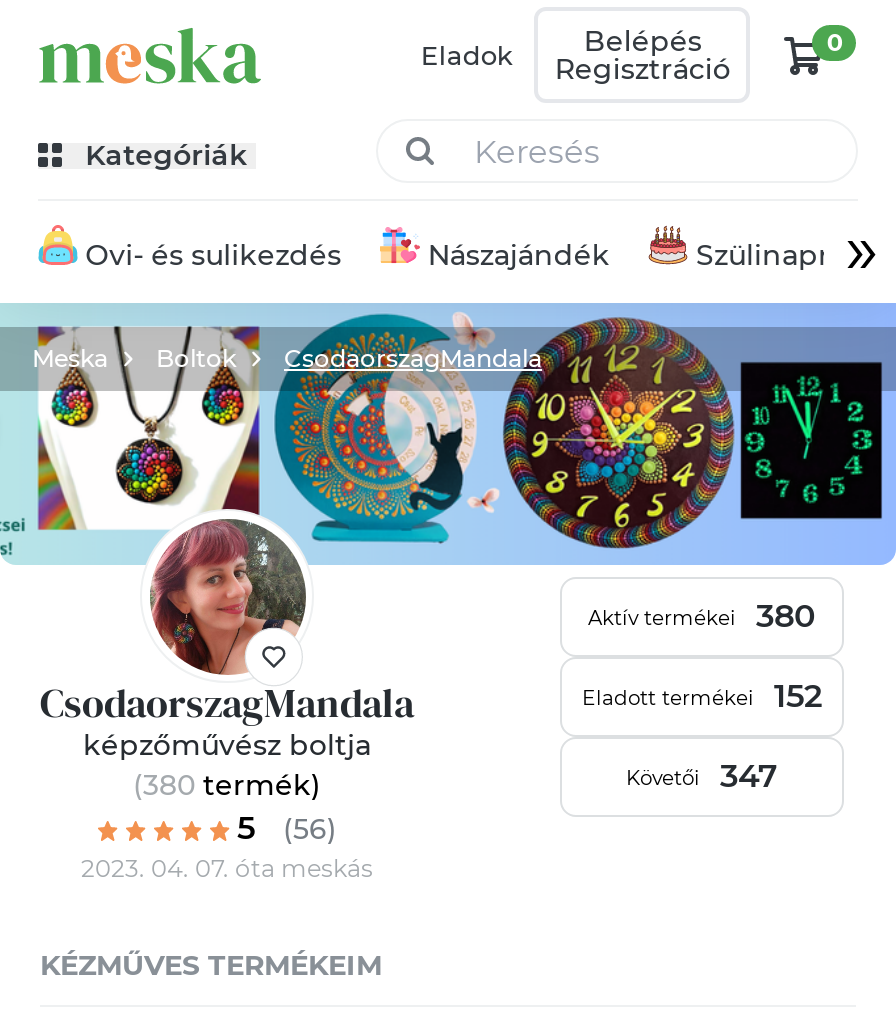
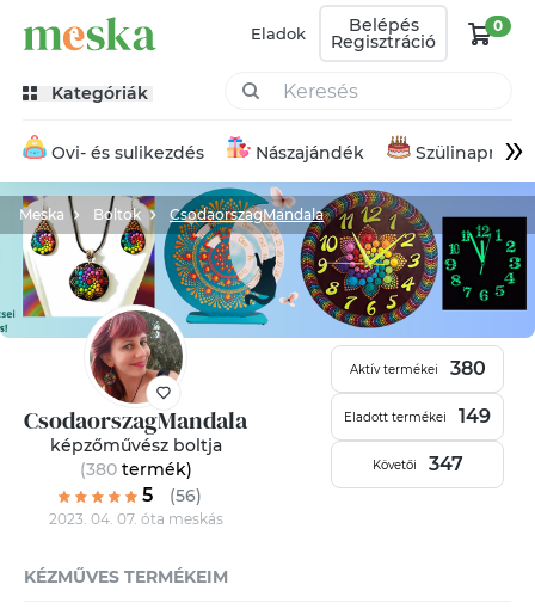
[582,677,822,715] Eladott termékei 152 -> [344,405,491,428] Eladott termékei 149

